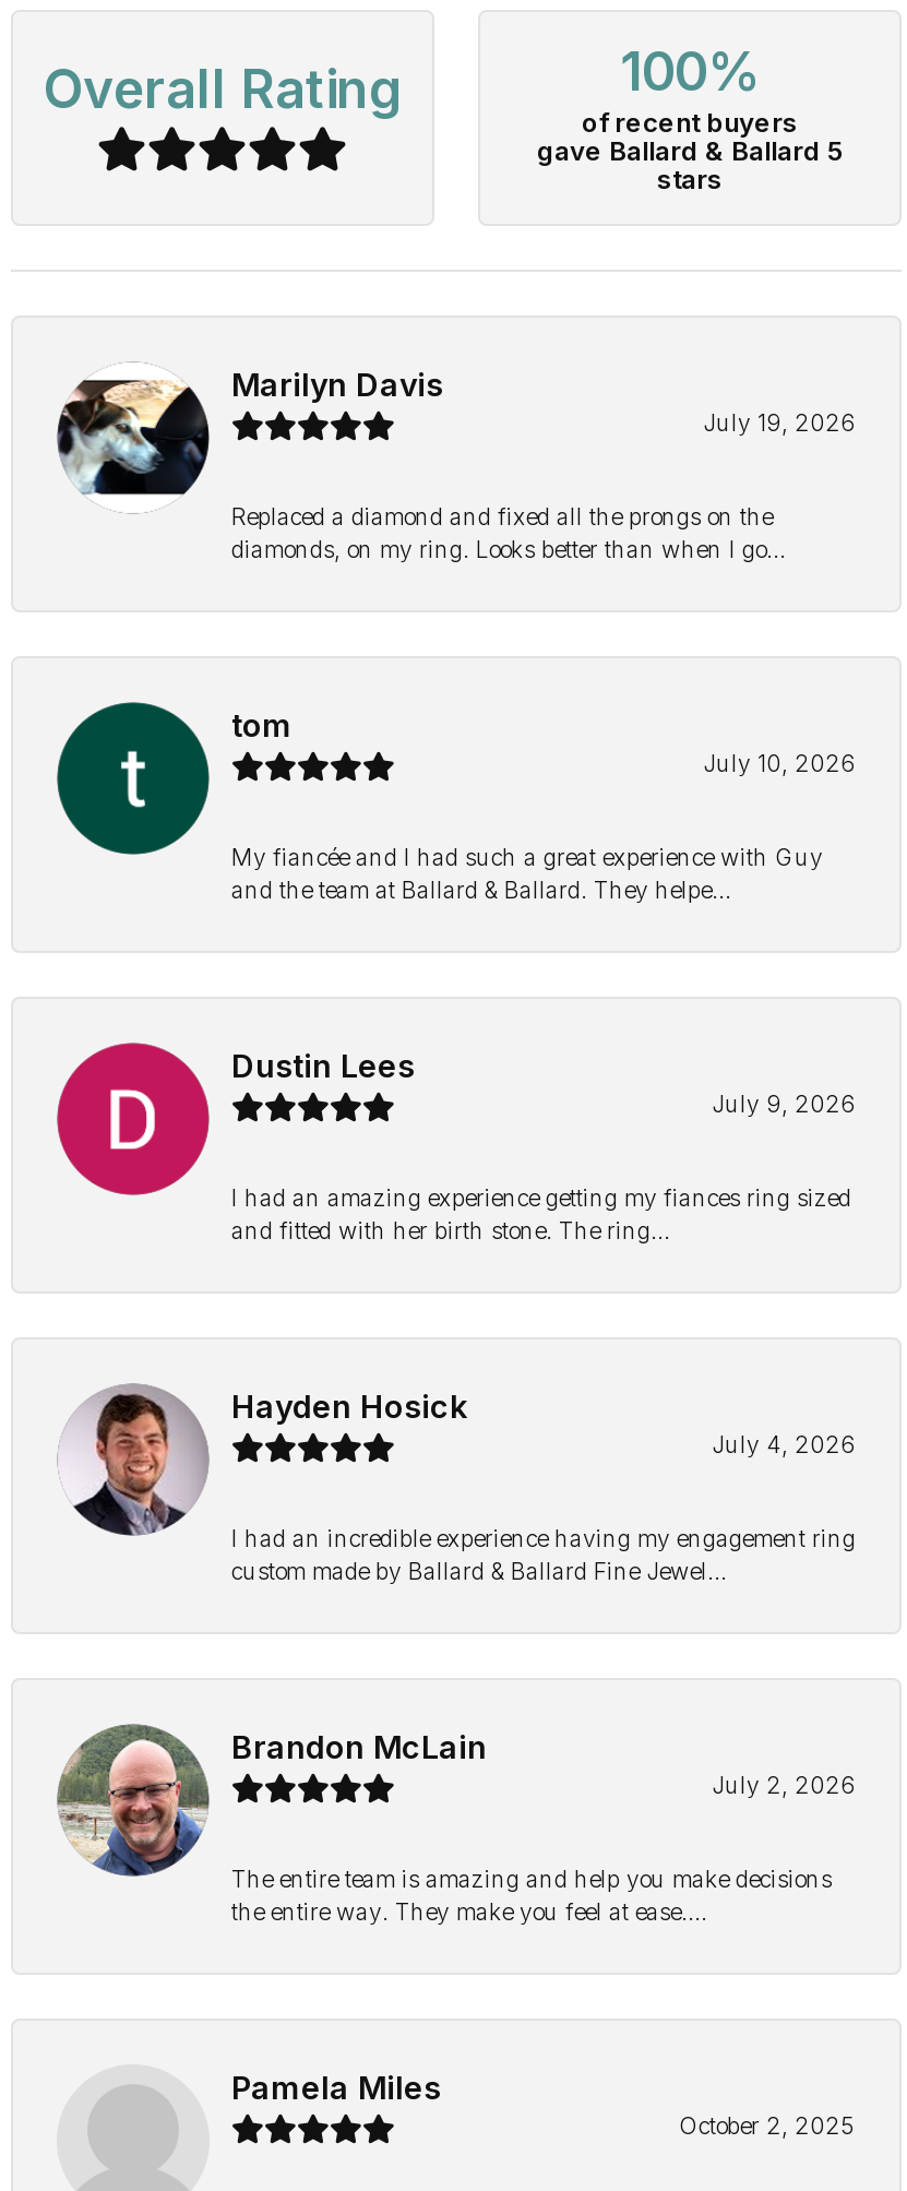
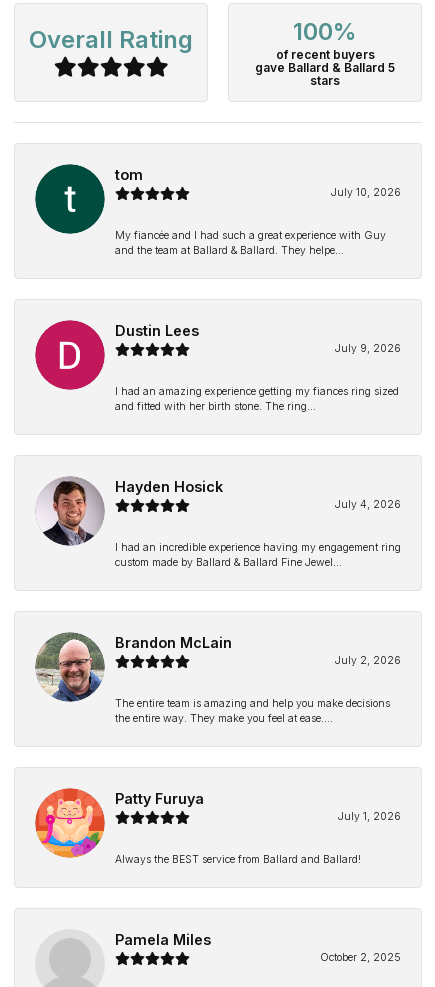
[57,366,856,564] [image] | Marilyn Davis | July 19, 2026 | Replaced a diamond and fixed all the prongs on the | diamonds, on my ring. Looks better than when I go... -> none
moved [59,706,856,1927] -> [36,166,401,725]: [image] | tom | July 10, 2026 | ... | The entire team is amazing and help you make decisions | the entire way. They make you feel at ease....
none -> [35,788,401,866] [image] | Patty Furuya | July 1, 2026 | Always the BEST service from Ballard and Ballard!

